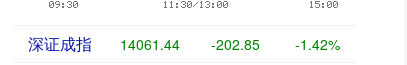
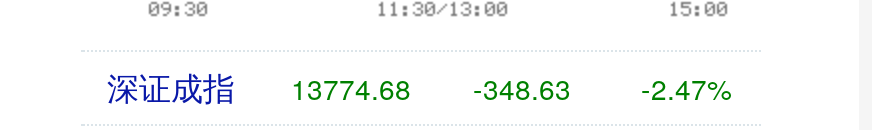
[120,34,180,54] 14061.44 -> [291,68,411,108] 13774.68
[211,34,260,54] -202.85 -> [473,68,571,108] -348.63
[295,34,340,54] -1.42% -> [641,68,731,108] -2.47%

